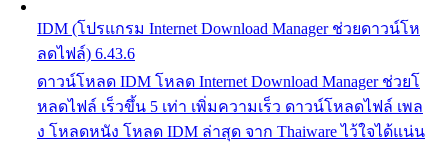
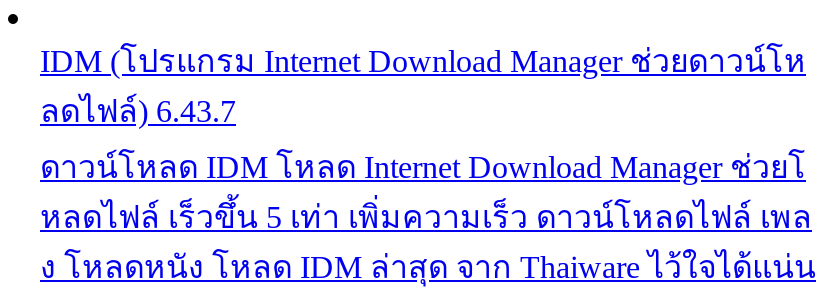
[37,45,135,62] ลดไฟล์) 6.43.6 -> [40,94,236,128] ลดไฟล์) 6.43.7

